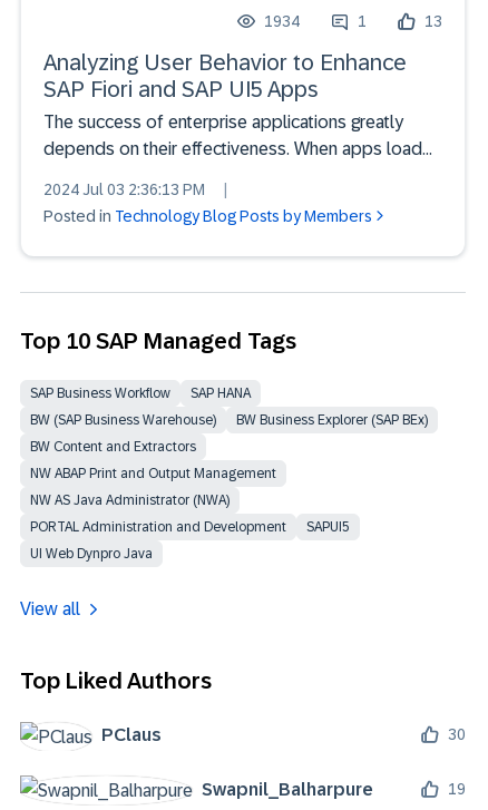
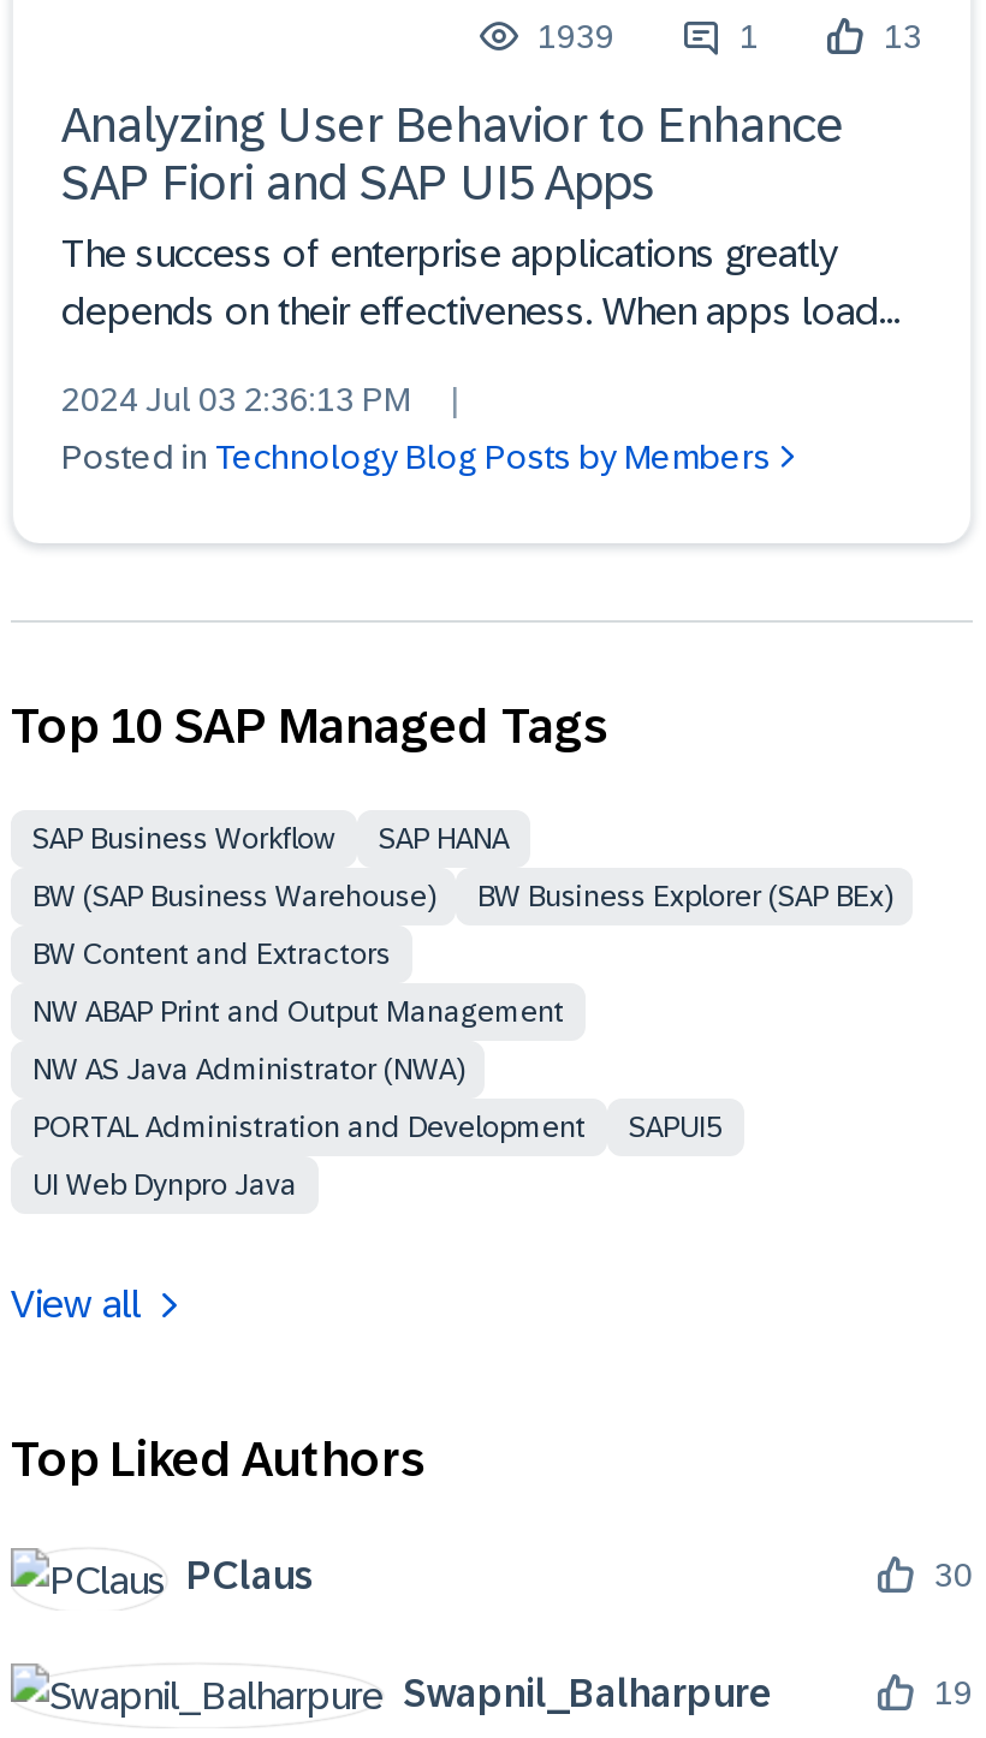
[264,12,300,30] 1934 -> [537,16,614,54] 1939

